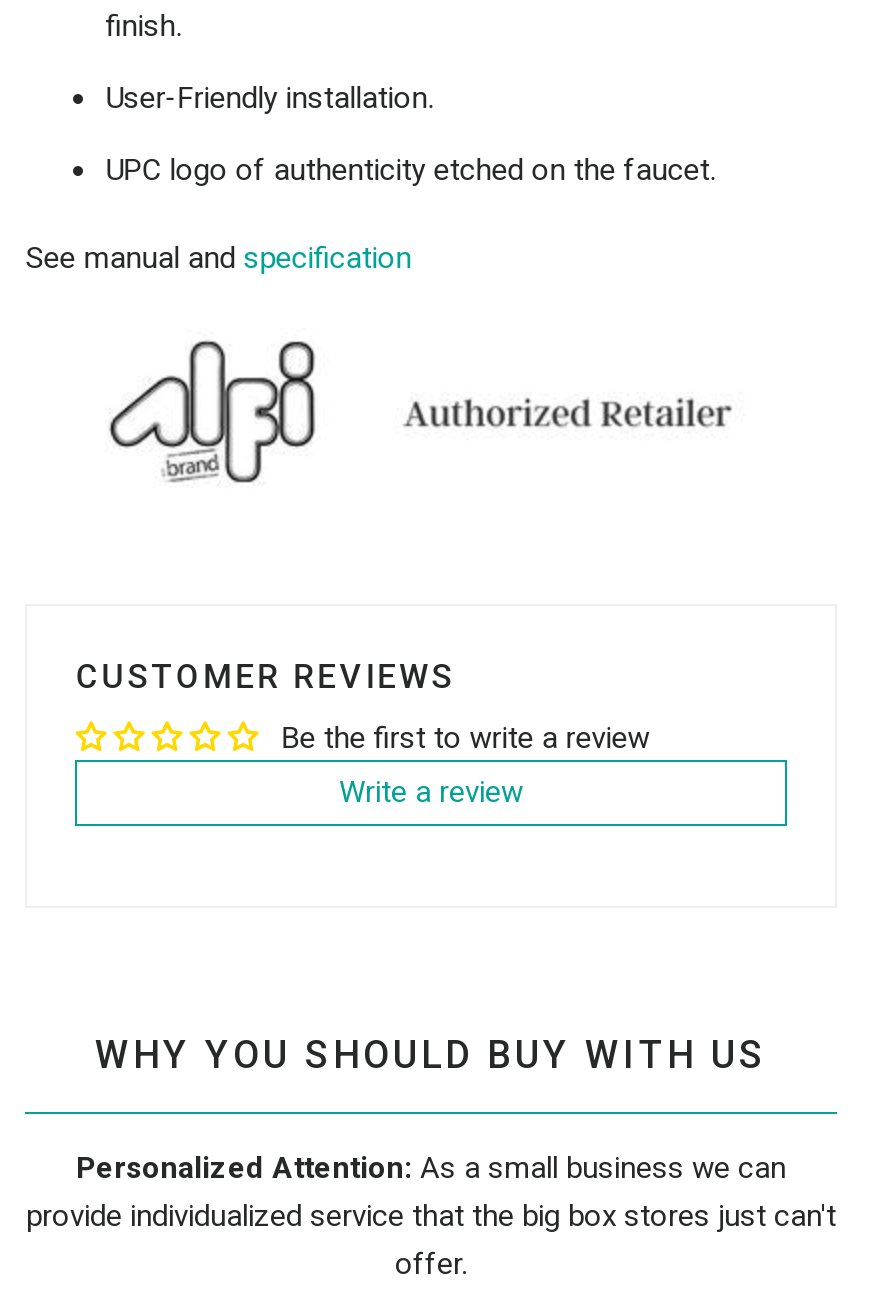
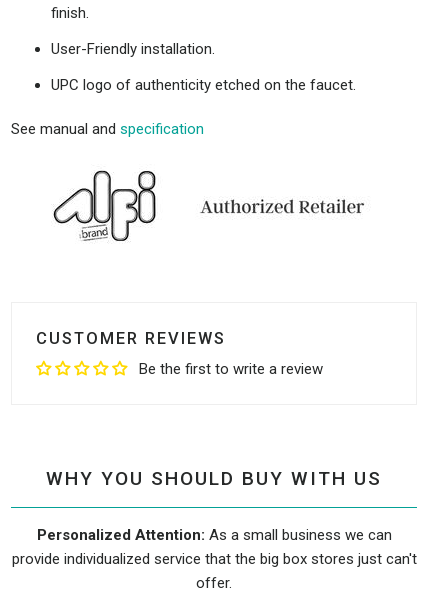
[339,774,523,810] Write a review -> none

